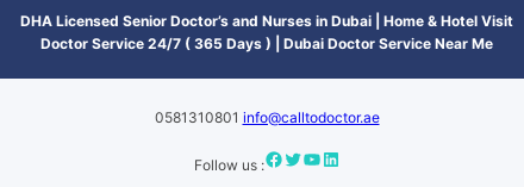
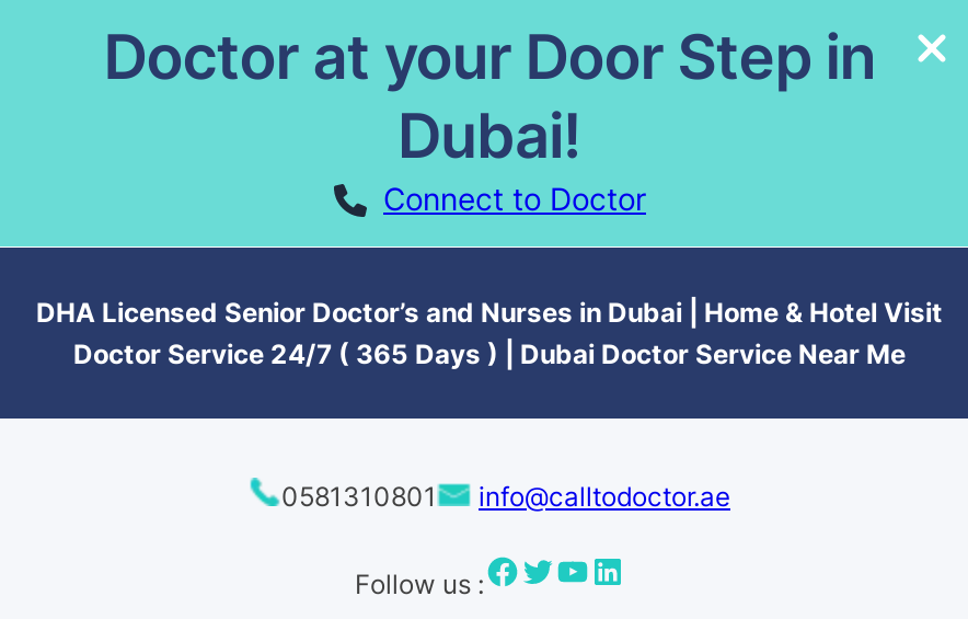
none -> [104,20,875,217] Doctor at your Door Step in | Dubai! | Connect to Doctor

